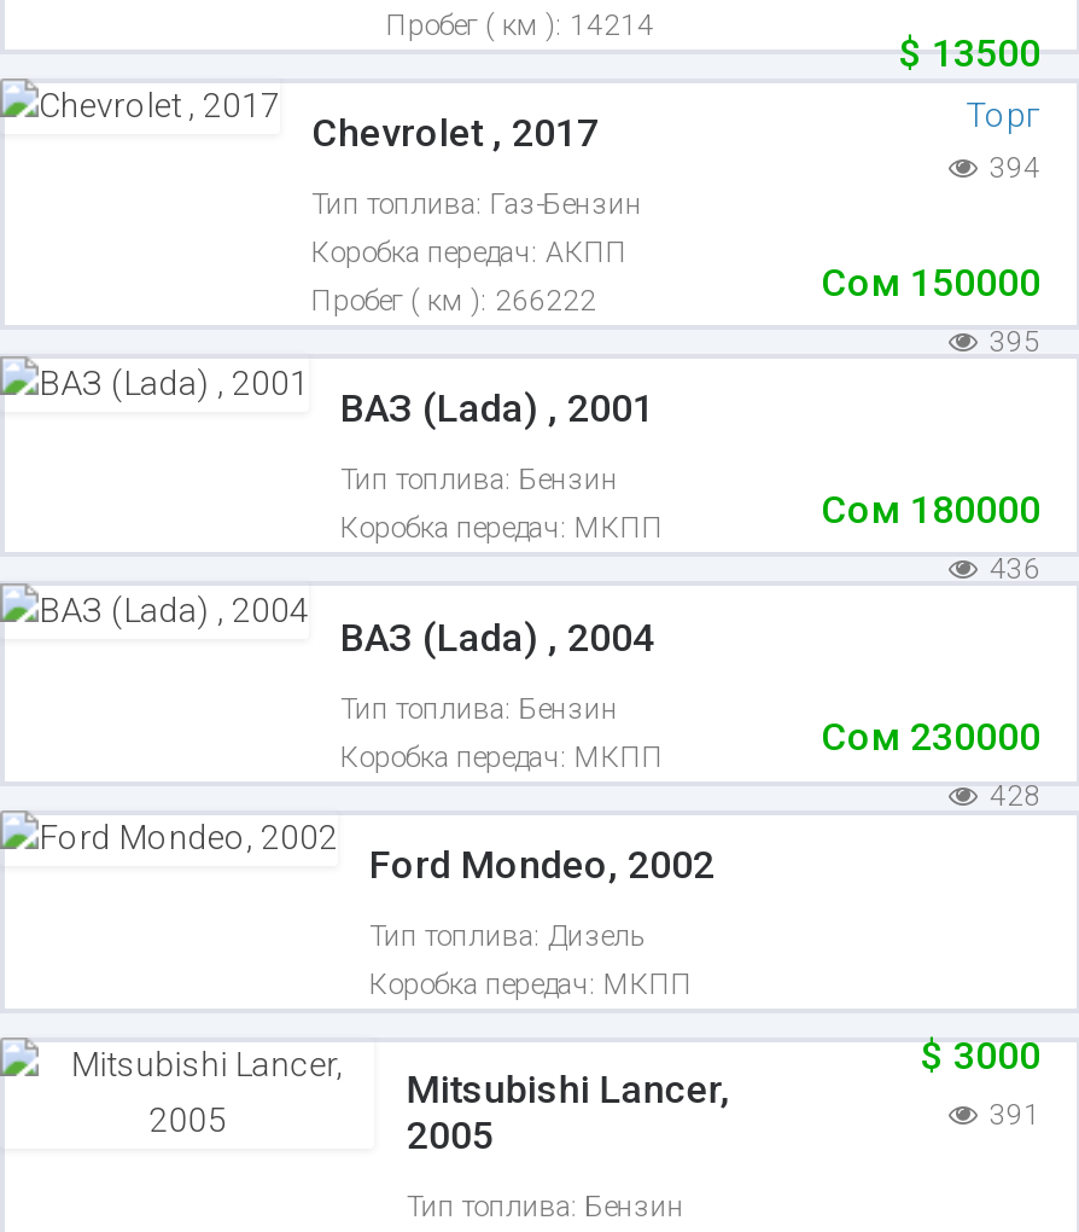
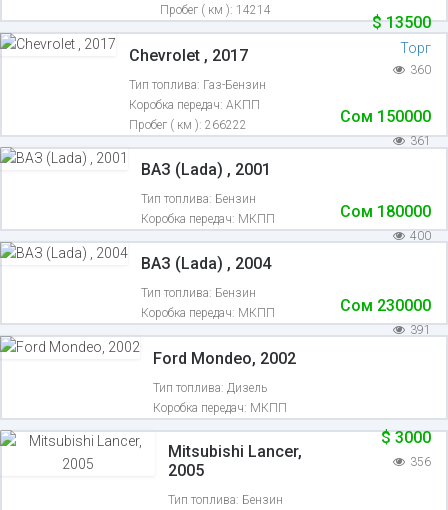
[990,152,1040,186] 394 -> [410,63,431,77] 360
[990,324,1040,358] 395 -> [410,134,431,148] 361
[990,552,1040,586] 436 -> [410,229,431,243] 400
[990,780,1040,814] 428 -> [410,323,431,337] 391
[990,1099,1040,1133] 391 -> [410,455,431,469] 356

